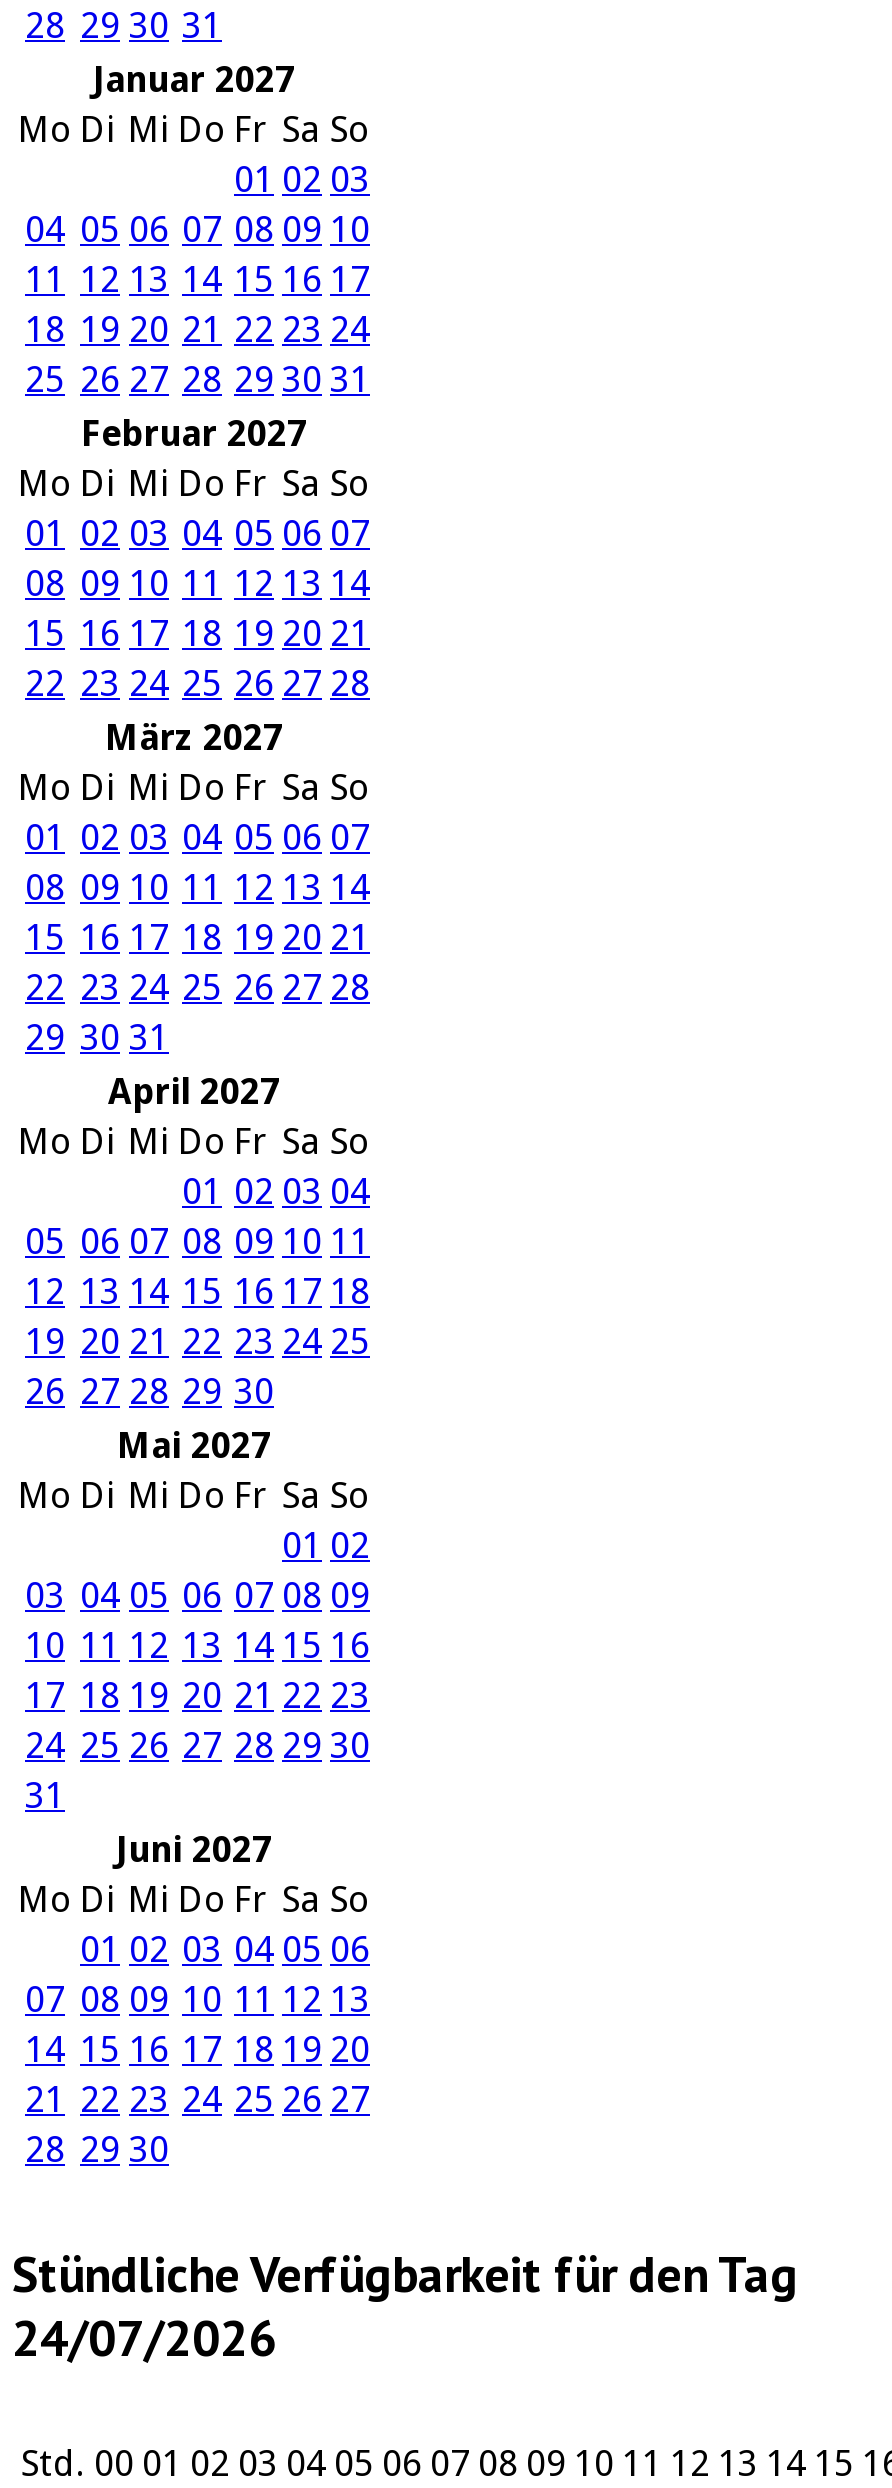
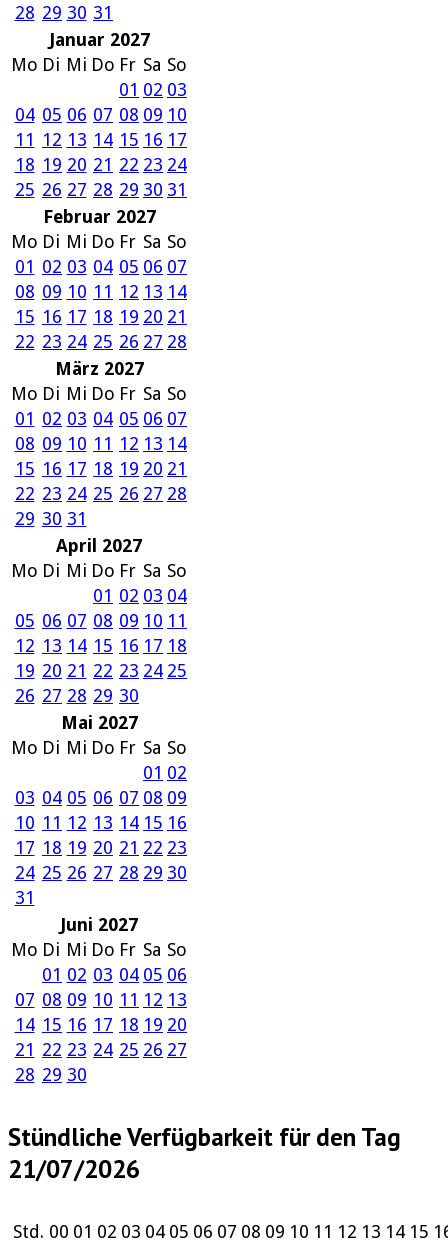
[12,2306,276,2370] 24/07/2026 -> [8,1153,140,1185] 21/07/2026

